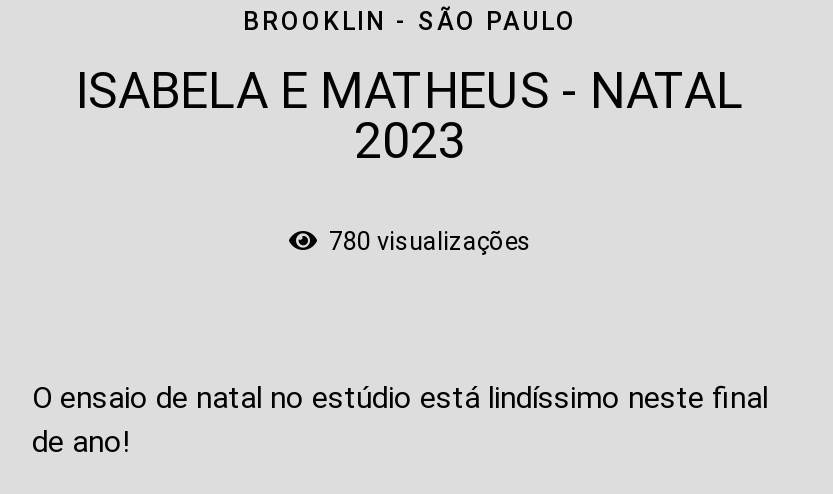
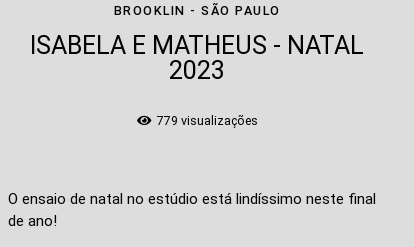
[329,225,531,255] 780 visualizações -> [156,113,257,128] 779 visualizações

